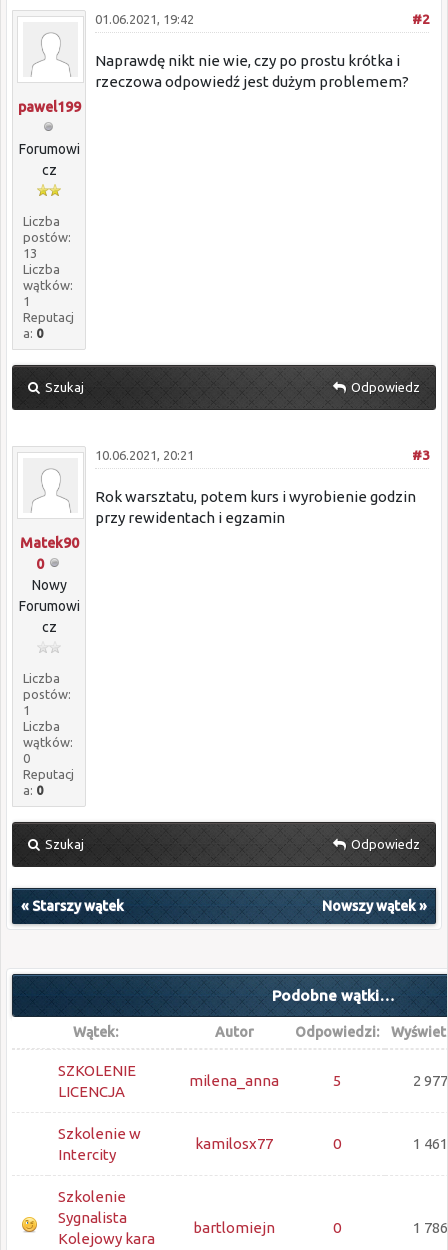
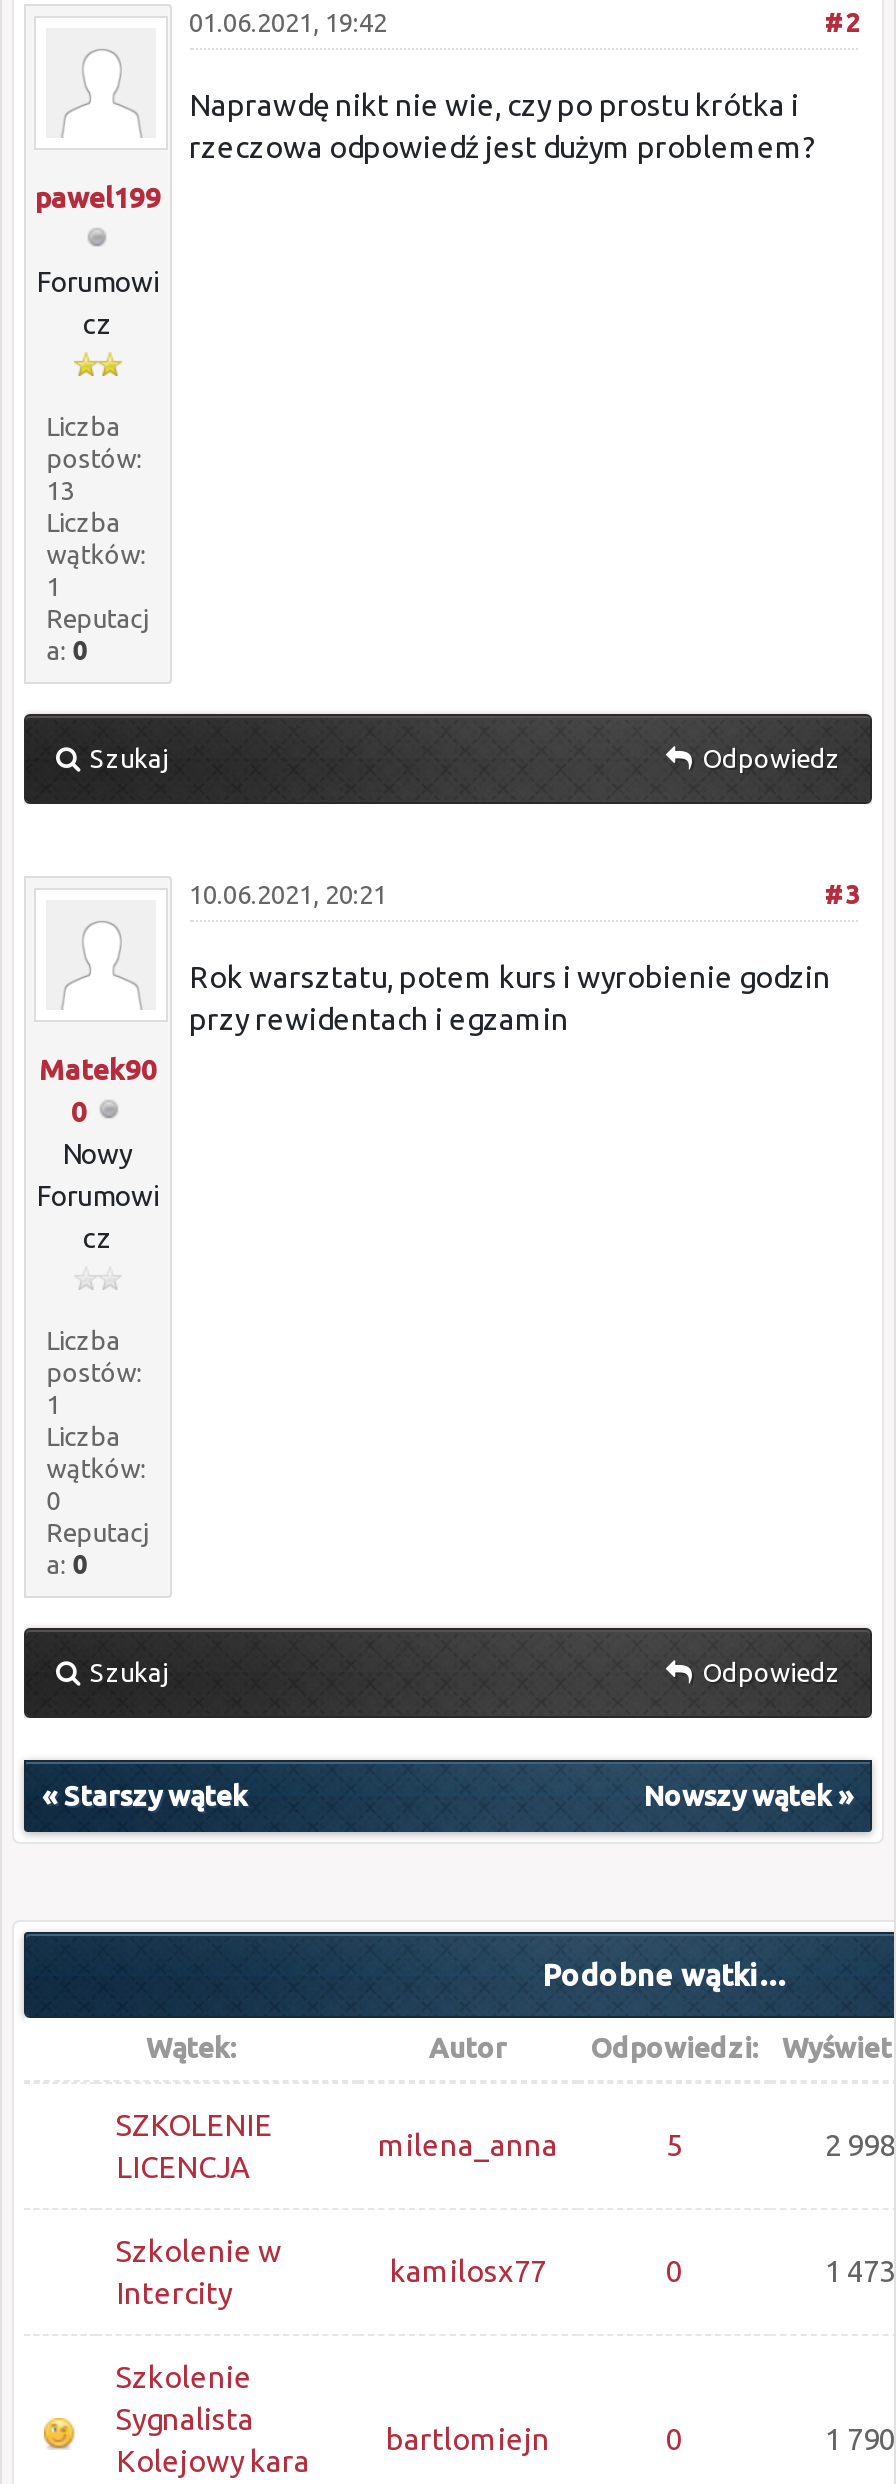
[412,1072,447,1089] 2 977 -> [825,2129,895,2163] 2 998
[412,1135,447,1152] 1 461 -> [825,2255,895,2289] 1 473
[412,1219,447,1236] 1 786 -> [825,2423,895,2457] 1 790

